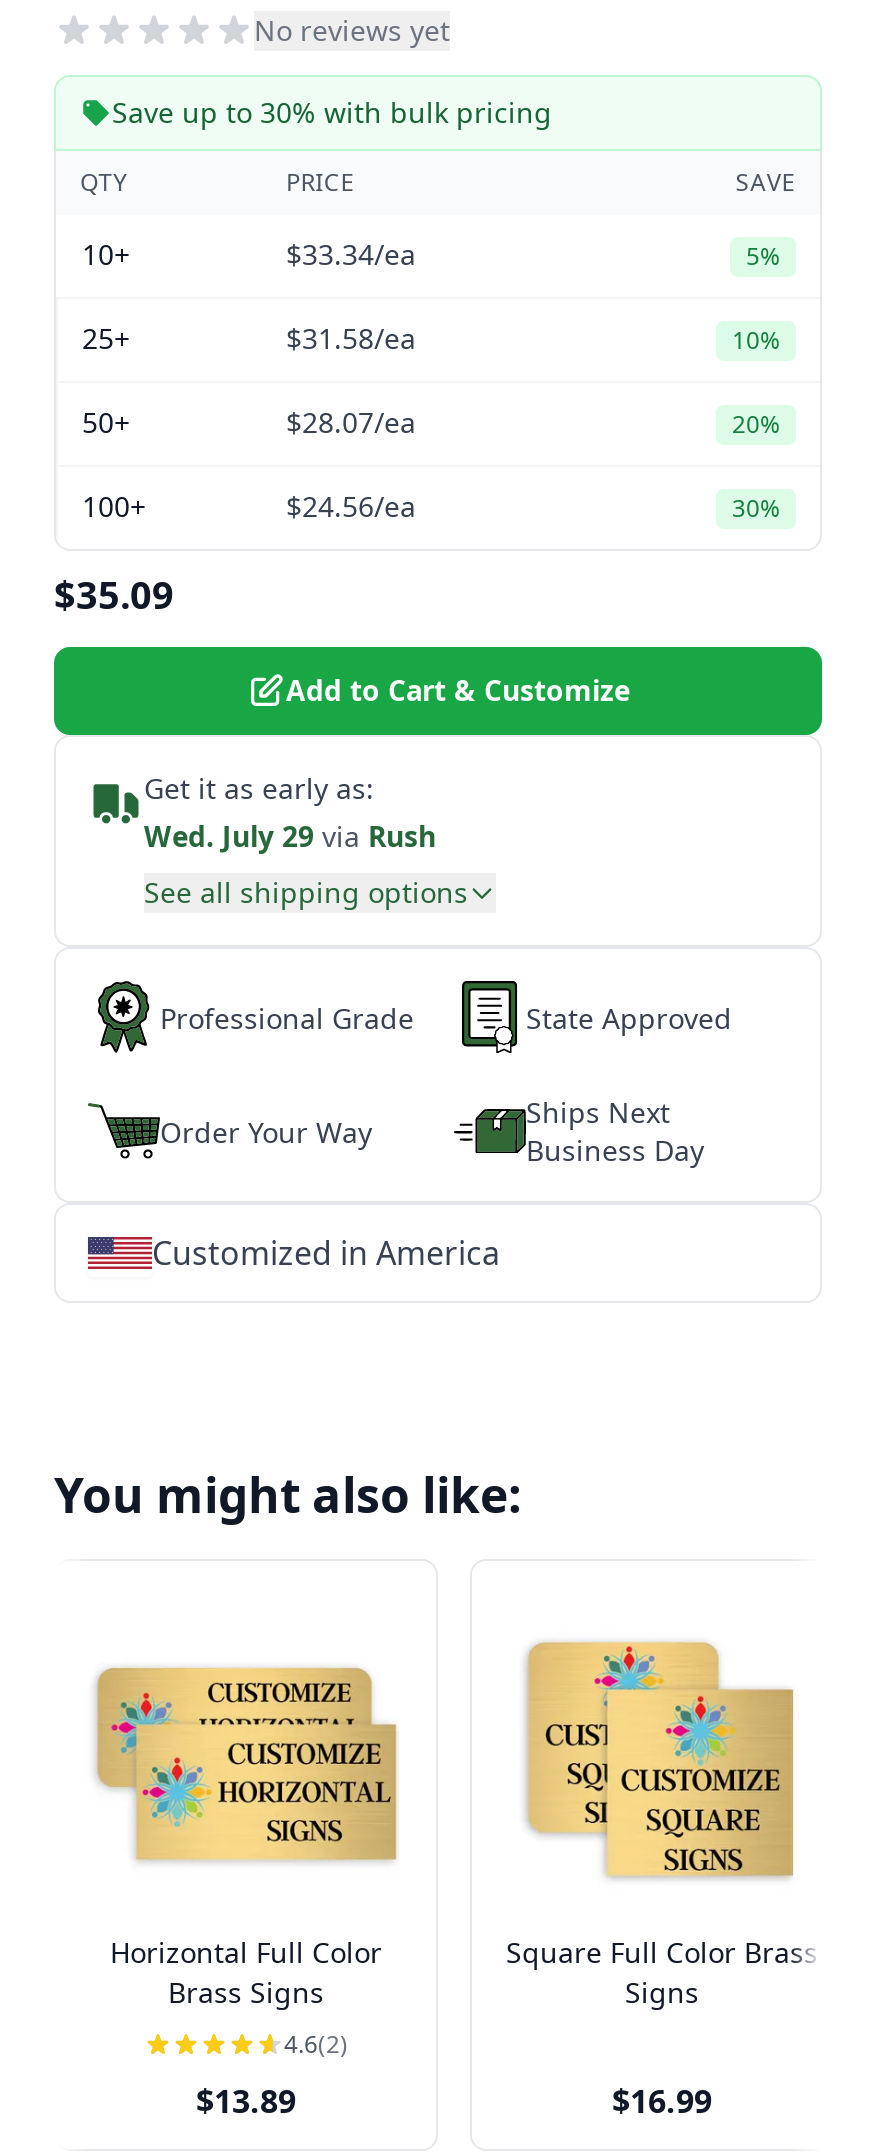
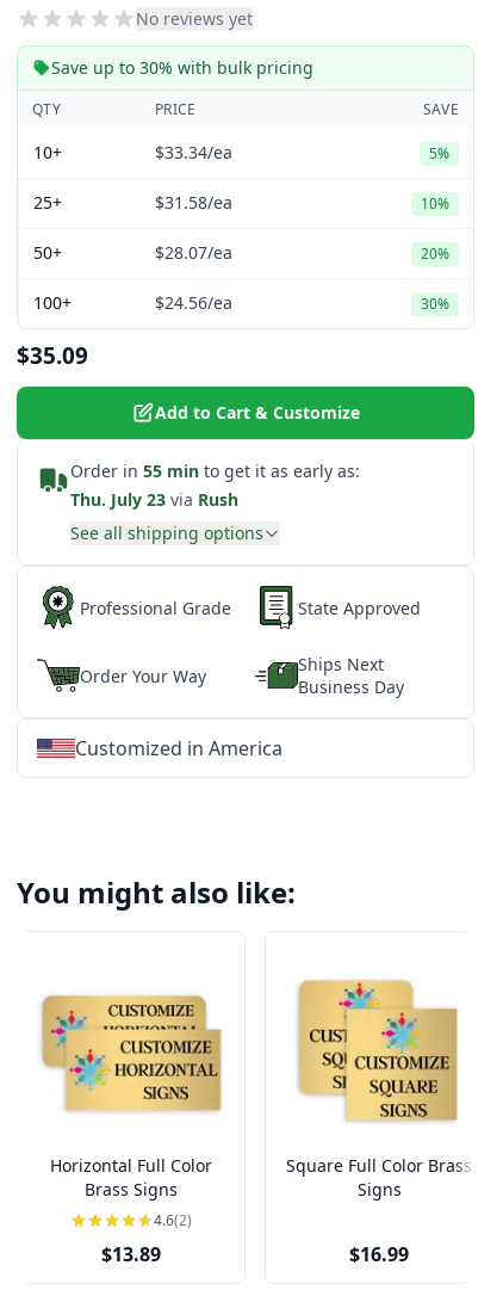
[144,769,436,855] Get it as early as: | Wed. July 29 via Rush -> [70,459,360,511] Order in 55 min to get it as early as: | Thu. July 23 via Rush

